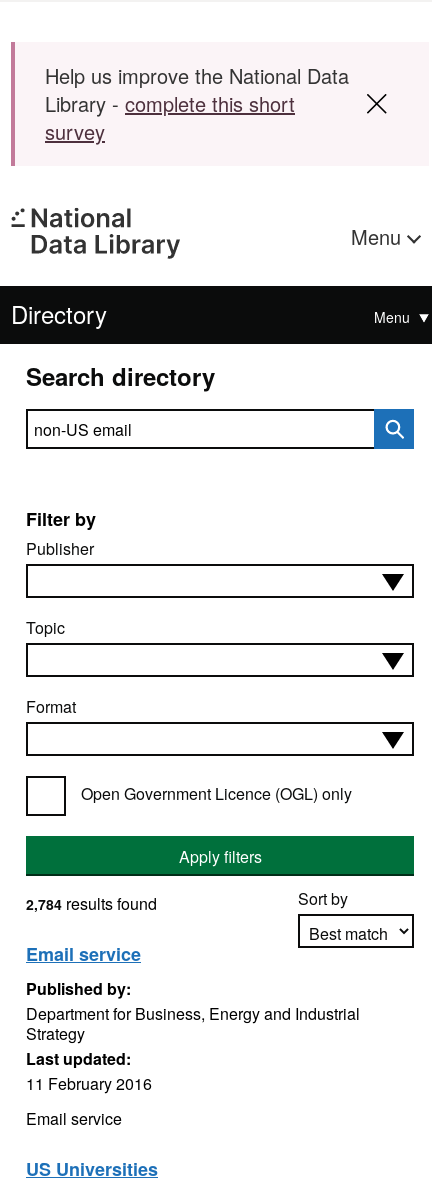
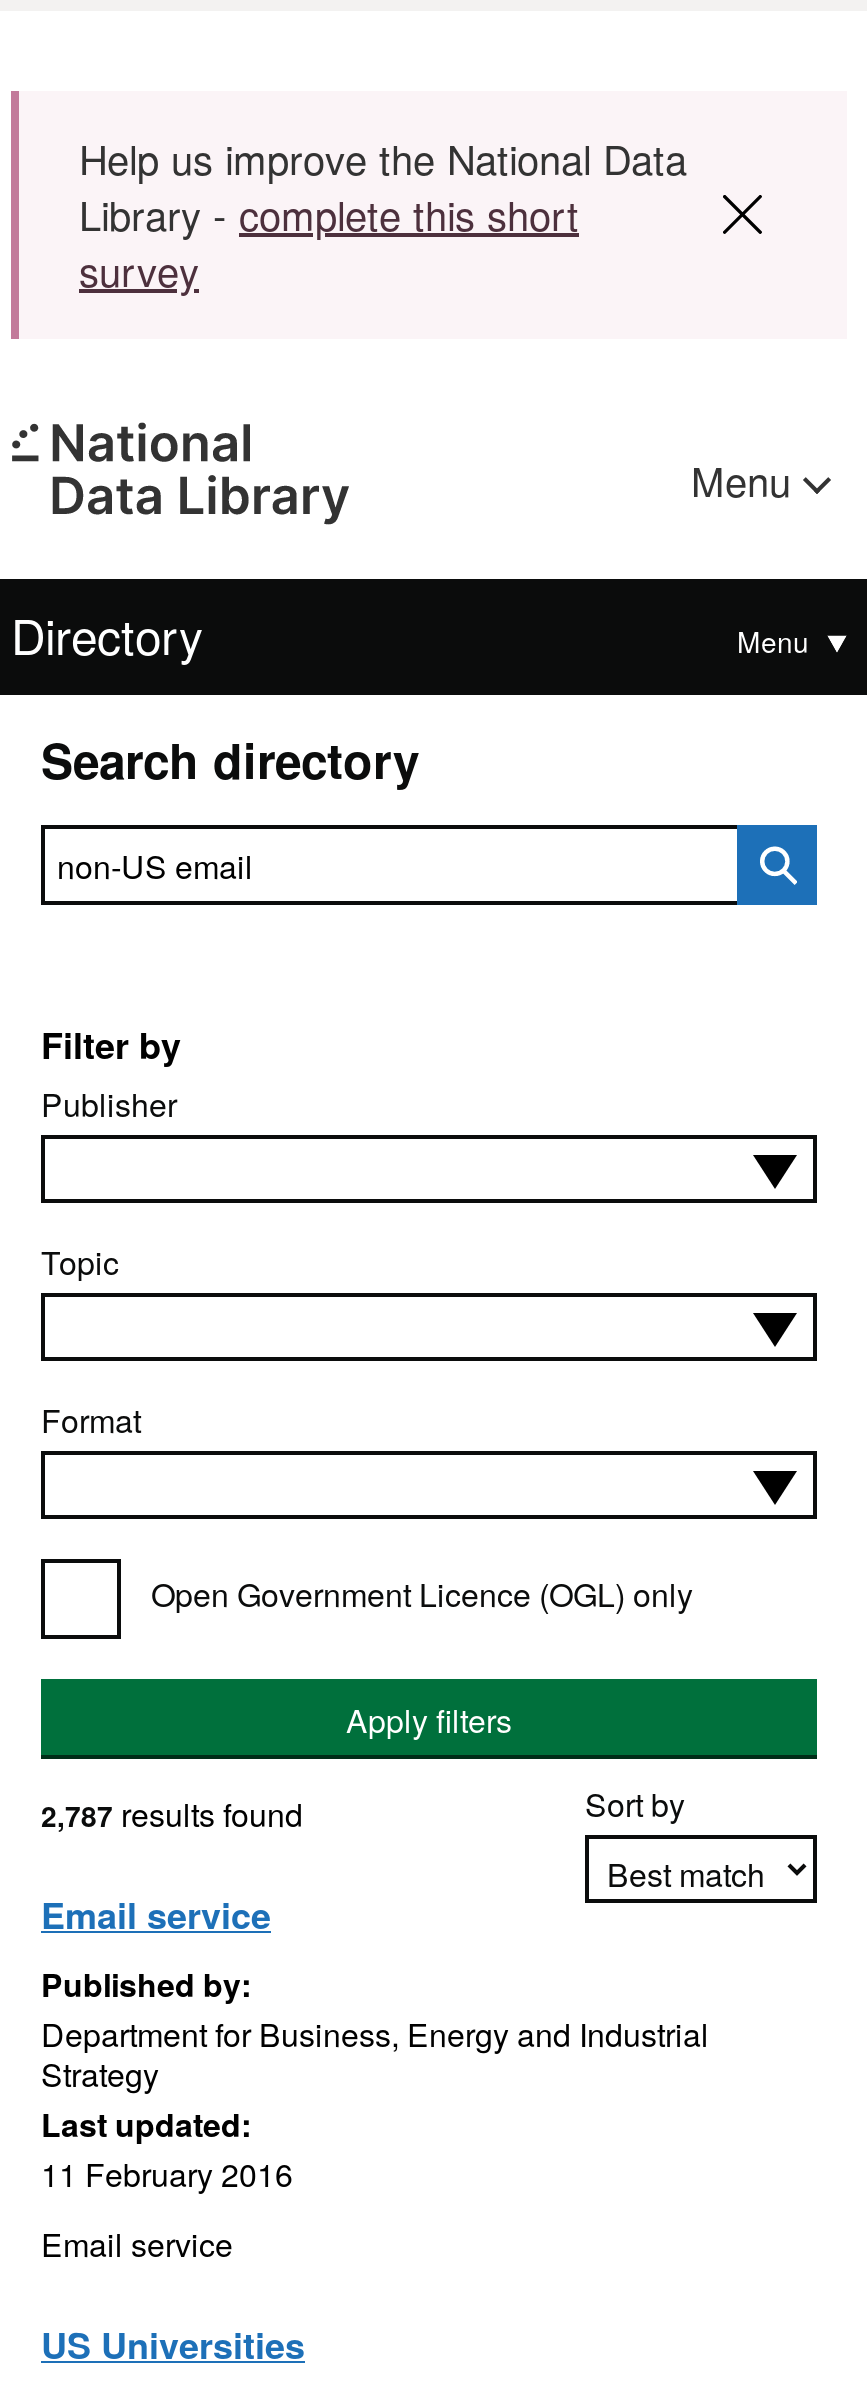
[26,892,157,915] 2,784 results found -> [41,1791,303,1837] 2,787 results found

